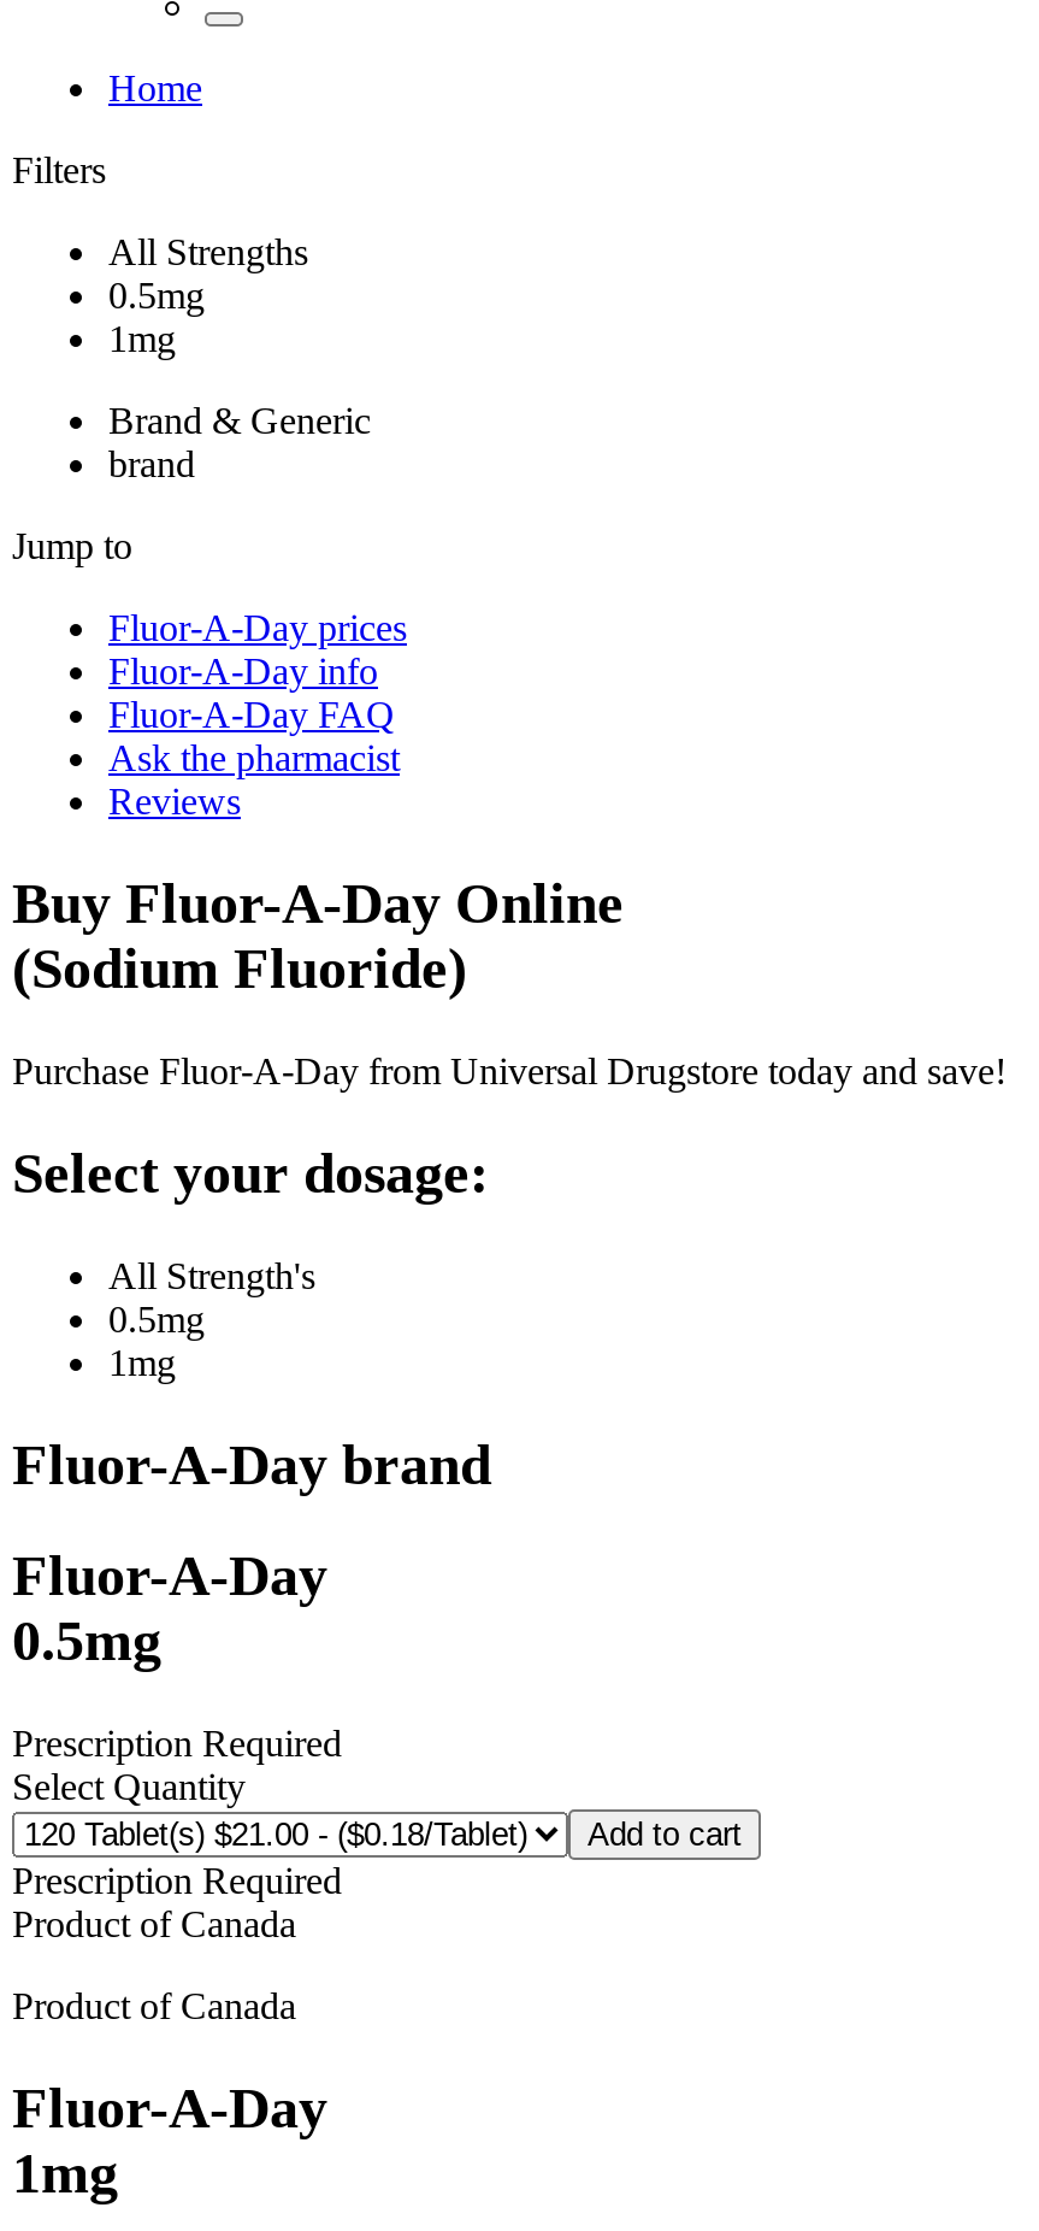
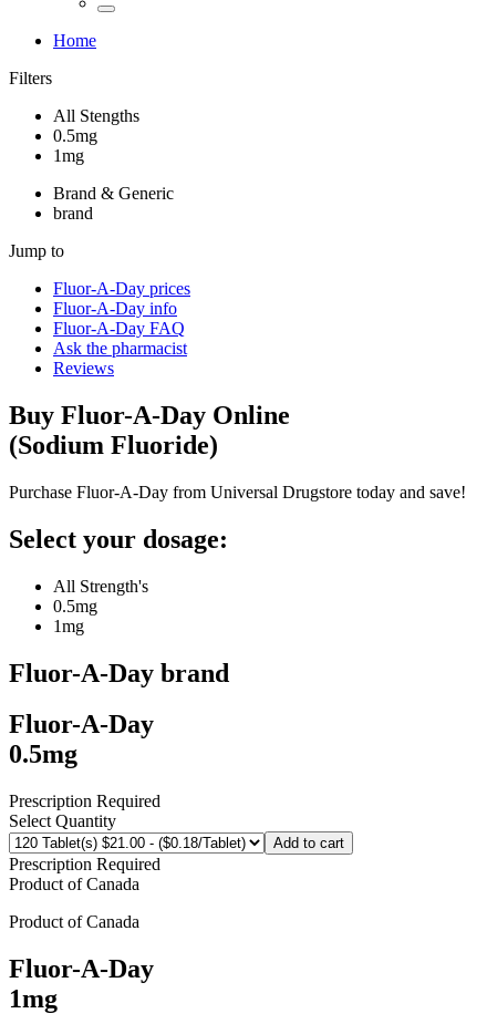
[108,231,308,272] All Strengths -> [53,106,139,125] All Stengths

